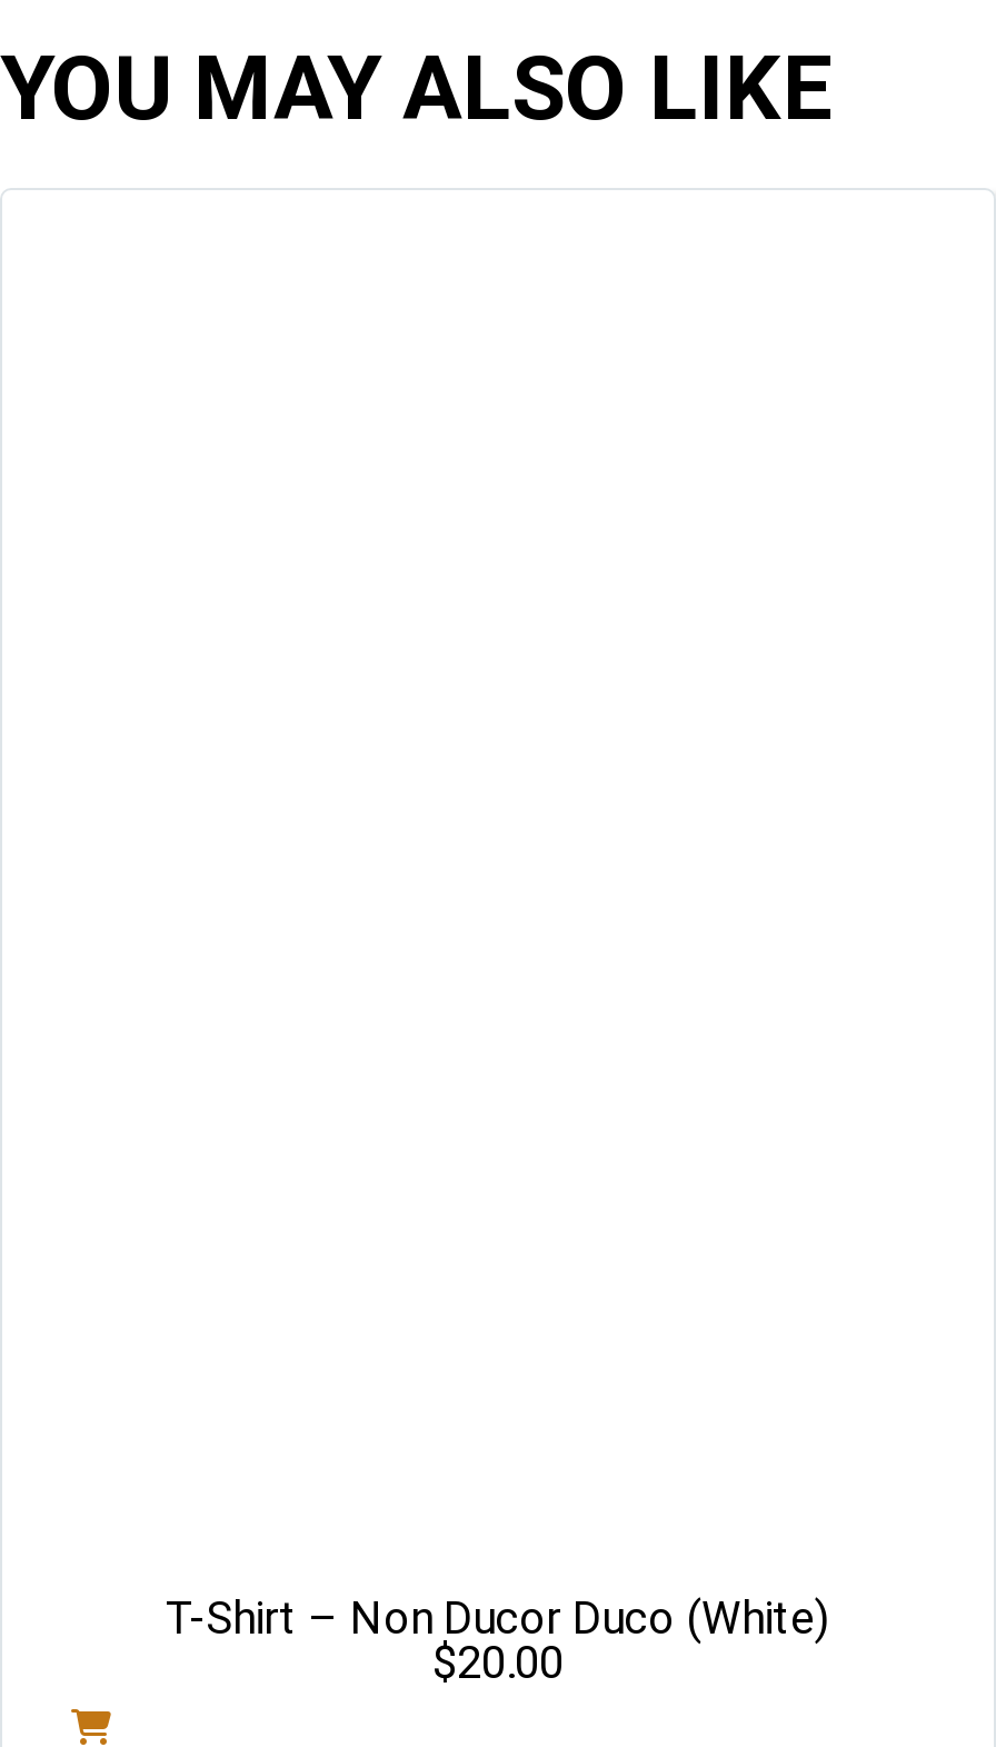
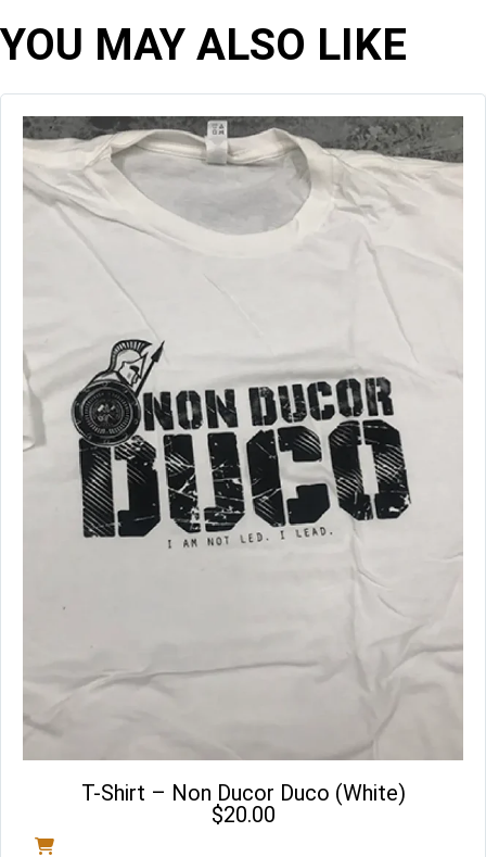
none -> [22,115,464,761] [image]

